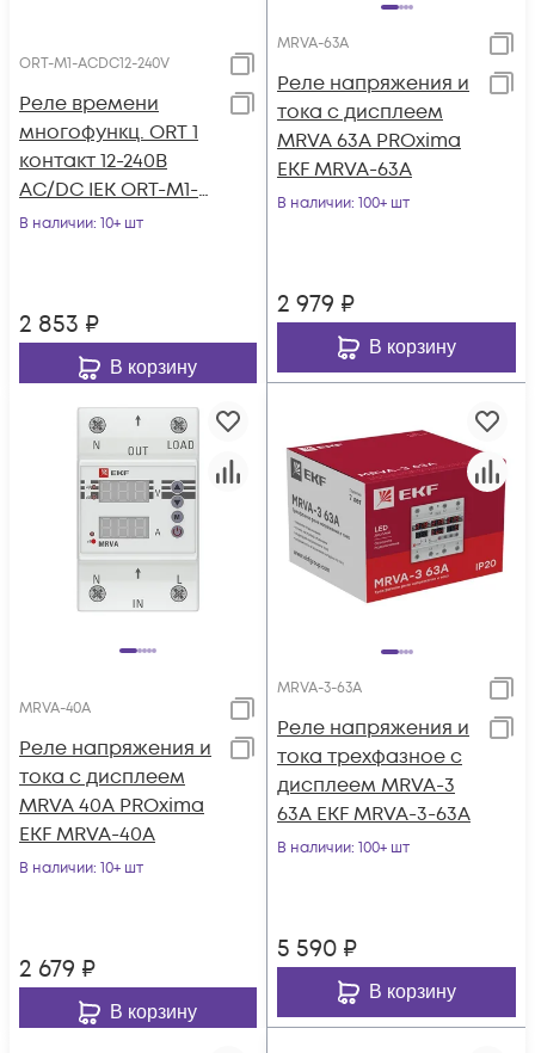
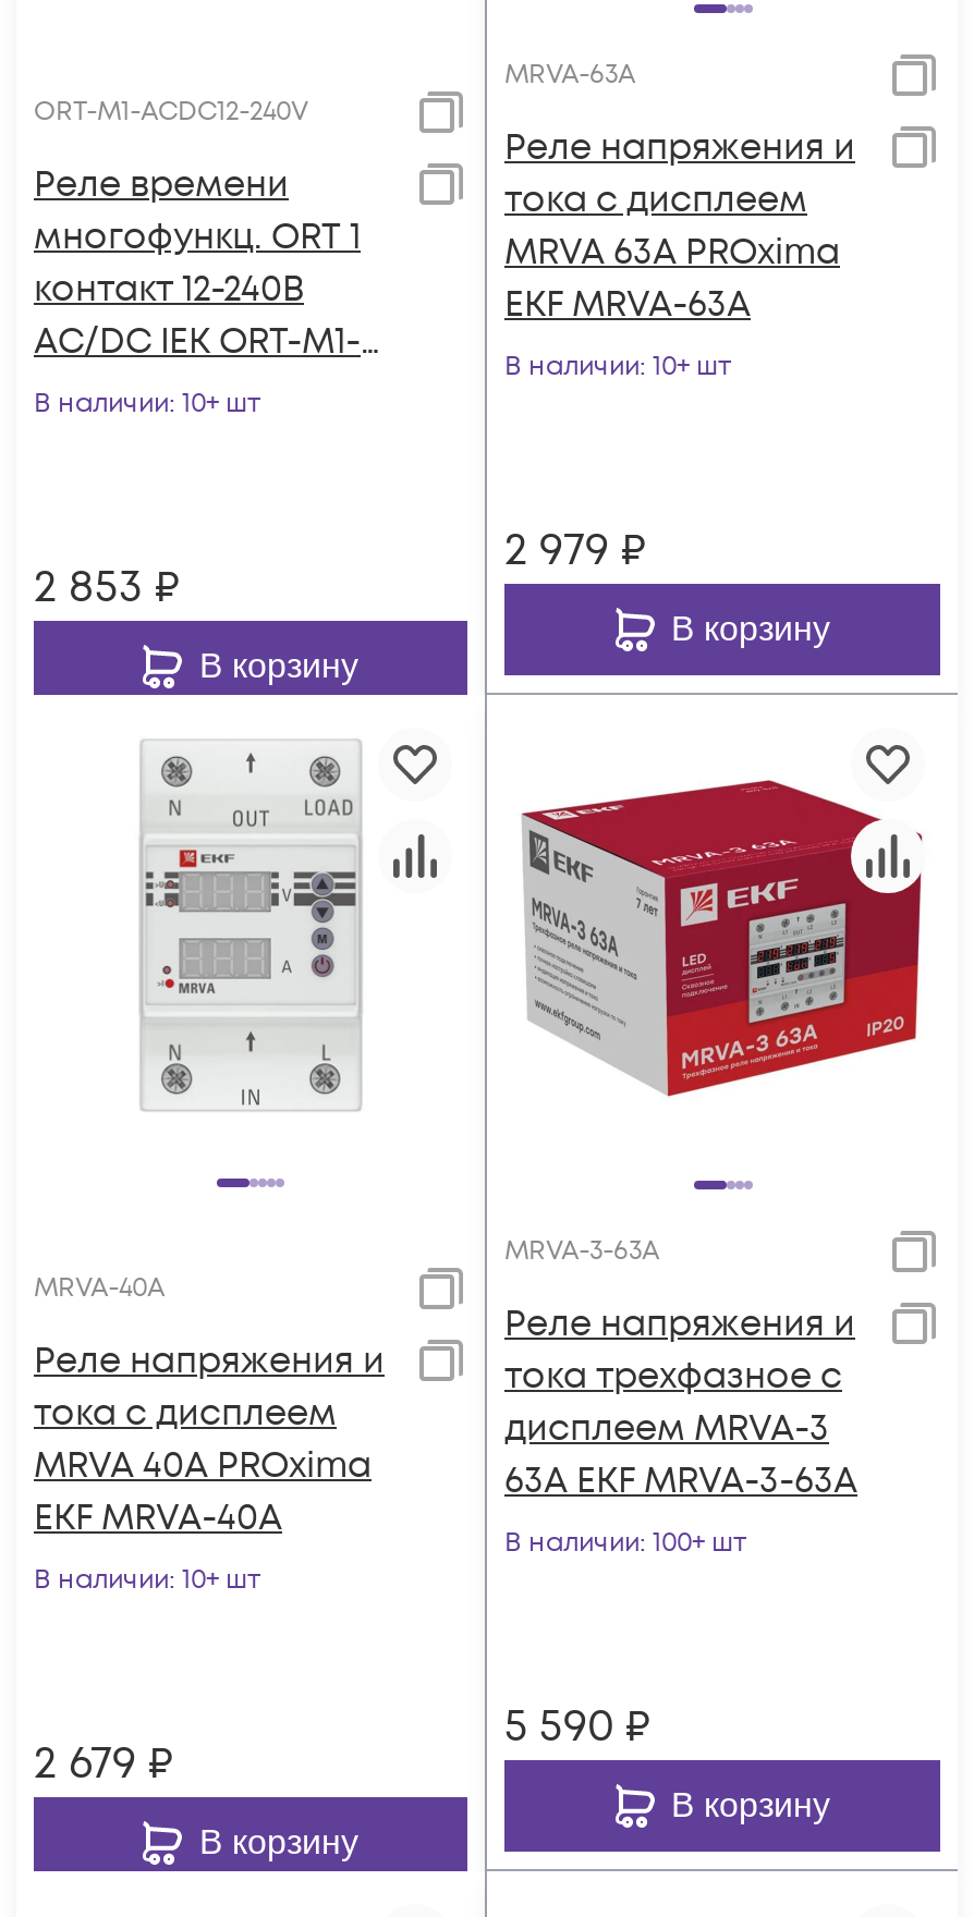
[277,193,410,214] В наличии: 100+ шт -> [504,349,731,386] В наличии: 10+ шт

